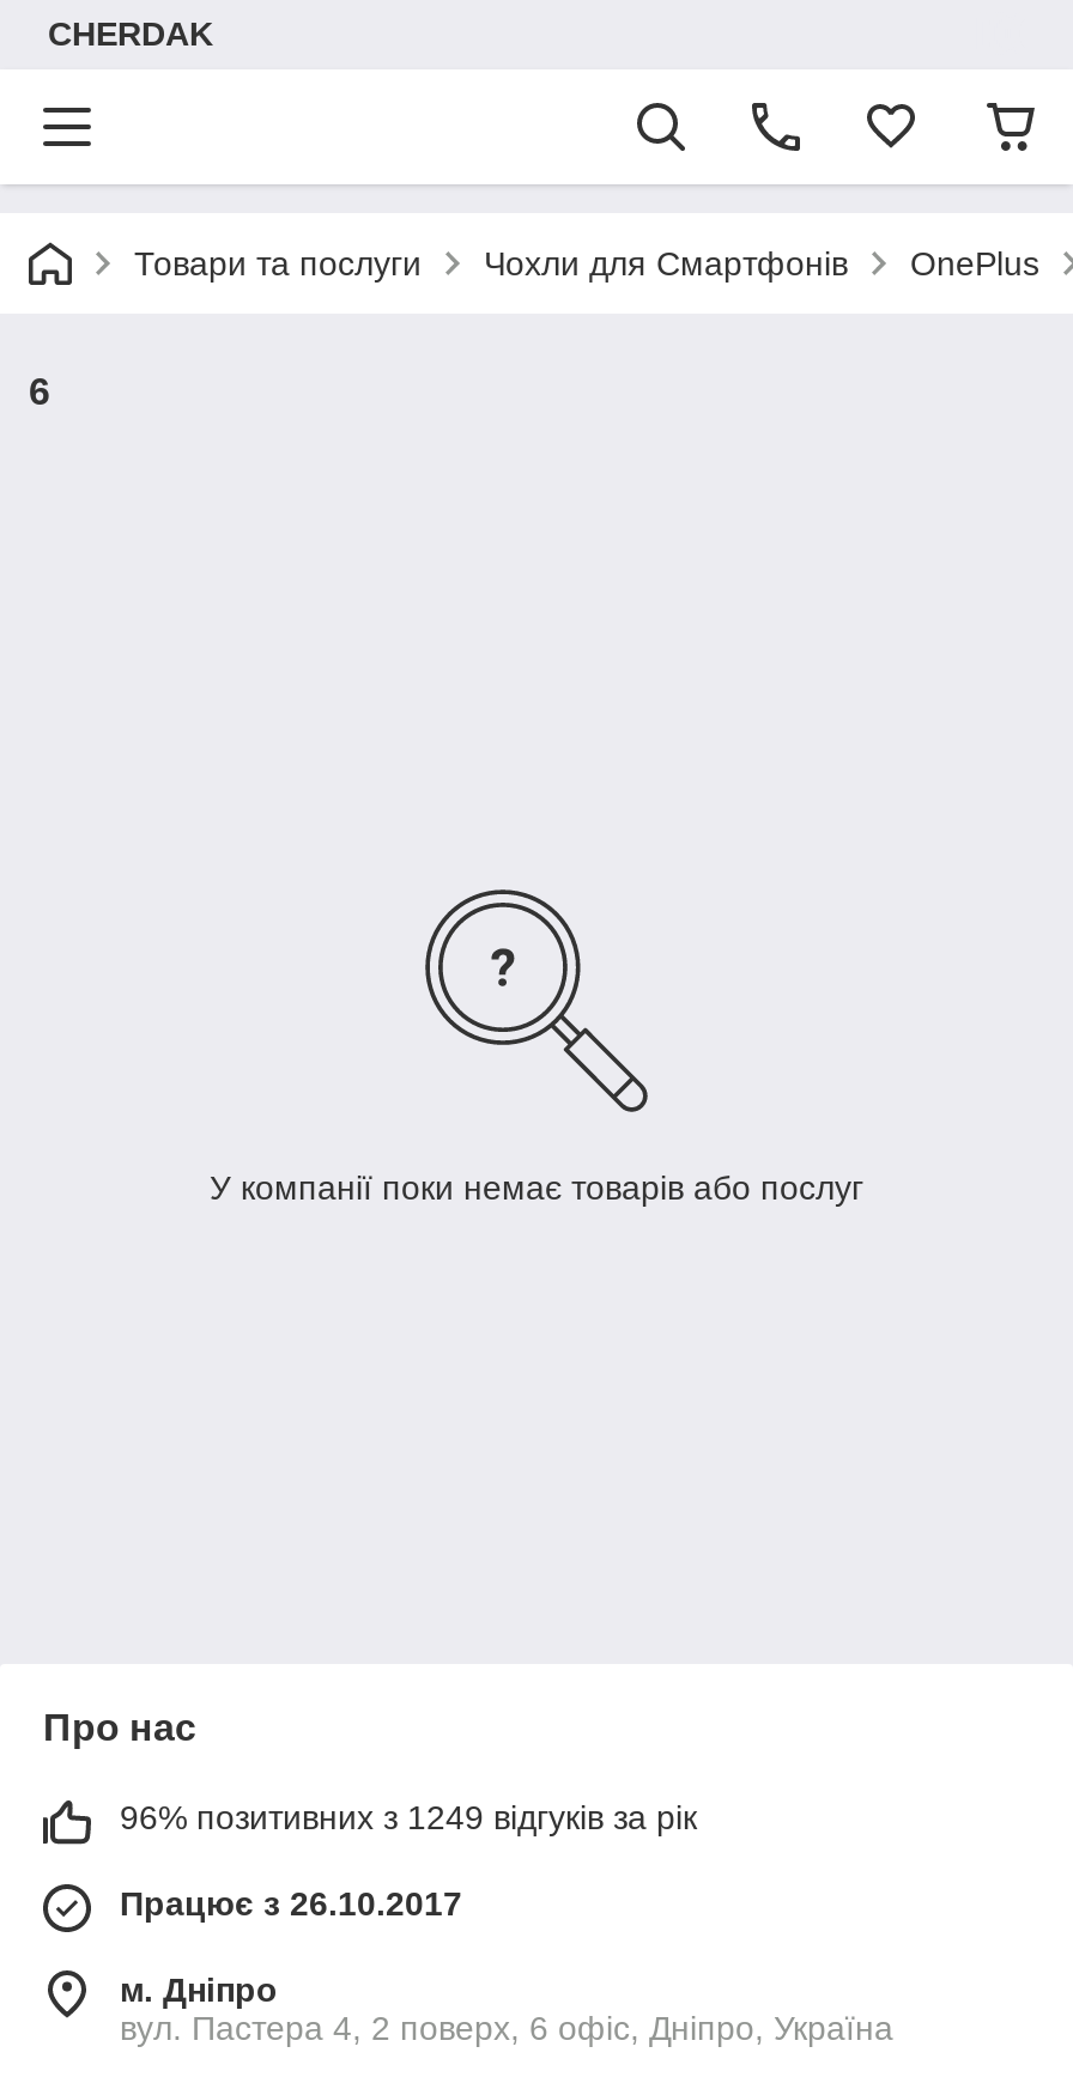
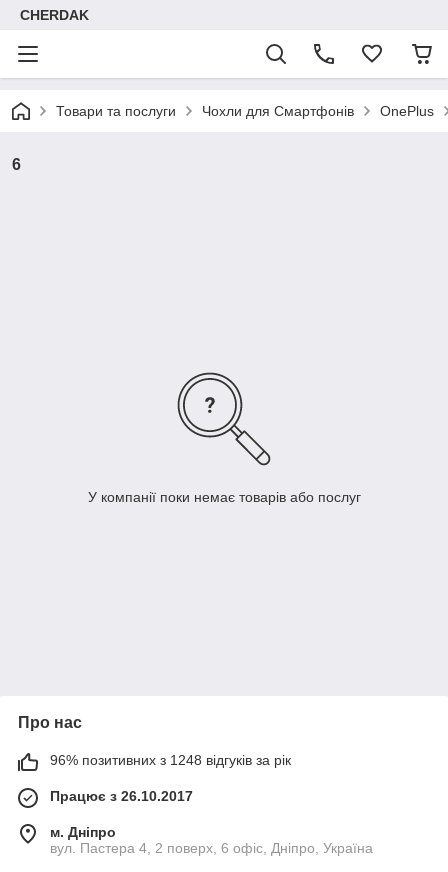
[120,1799,697,1838] 96% позитивних з 1249 відгуків за рік -> [50,752,291,768] 96% позитивних з 1248 відгуків за рік

